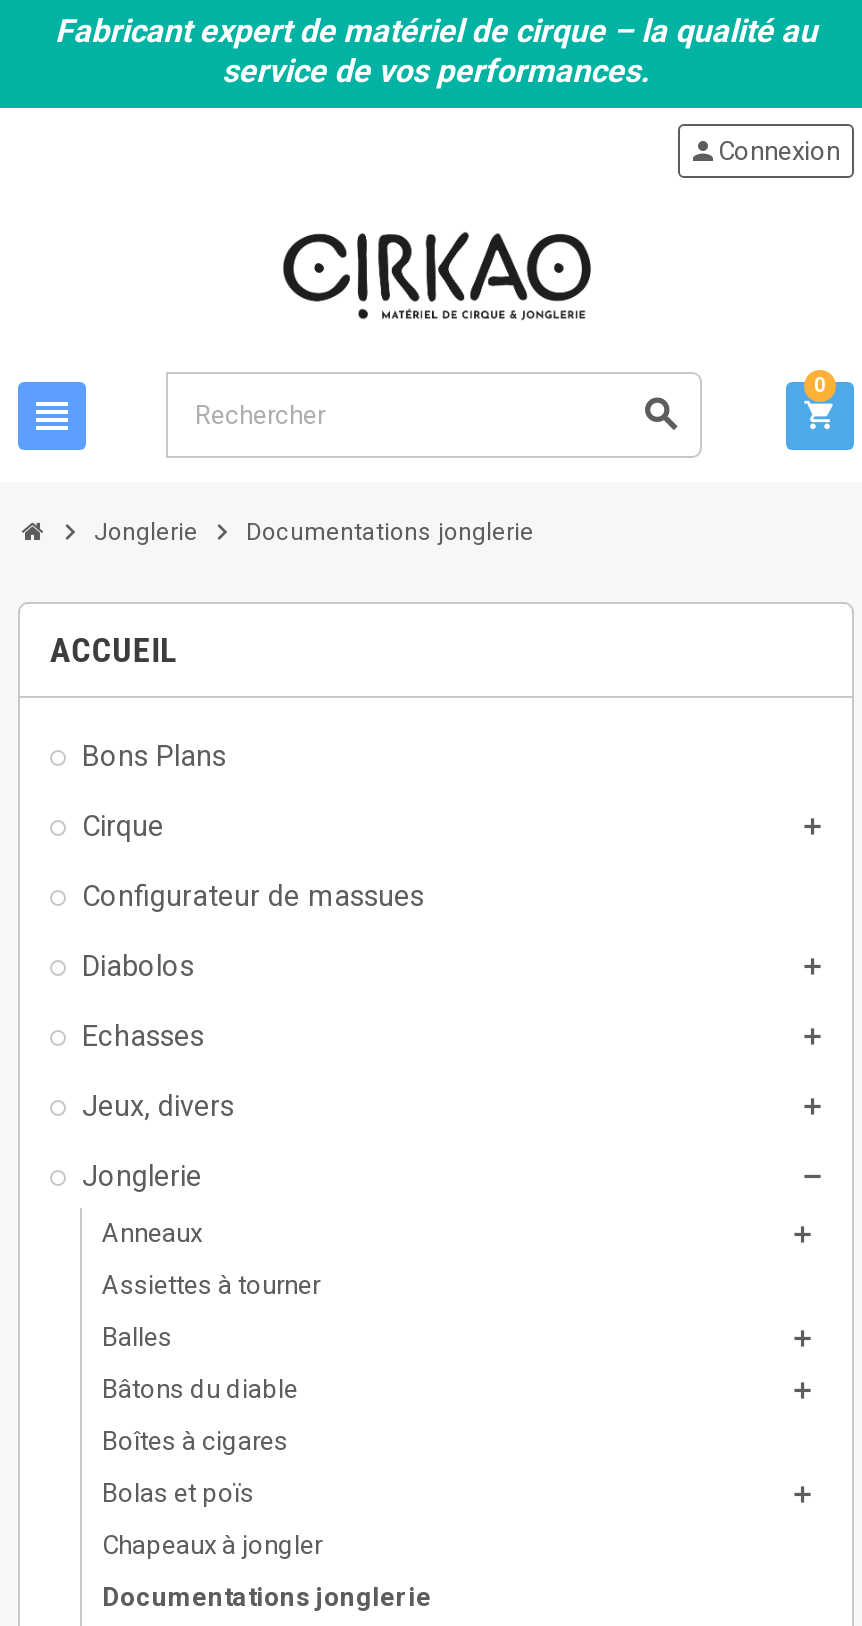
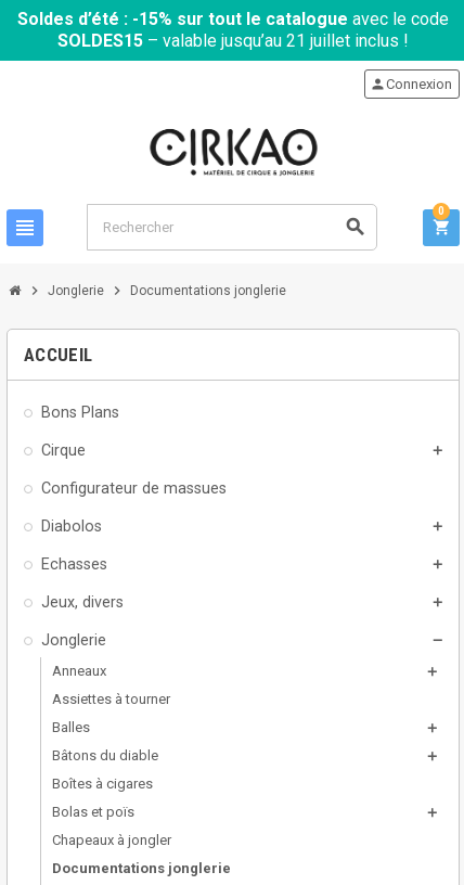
[55,12,817,90] Fabricant expert de matériel de cirque – la qualité au | service de vos performances. -> [17,9,449,51] Soldes d’été : -15% sur tout le catalogue avec le code | SOLDES15 – valable jusqu’au 21 juillet inclus !

